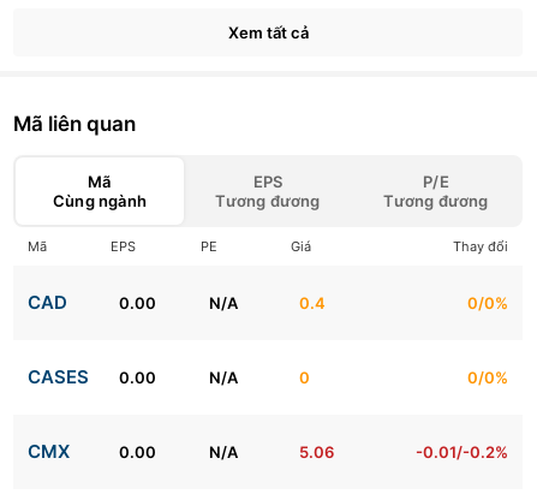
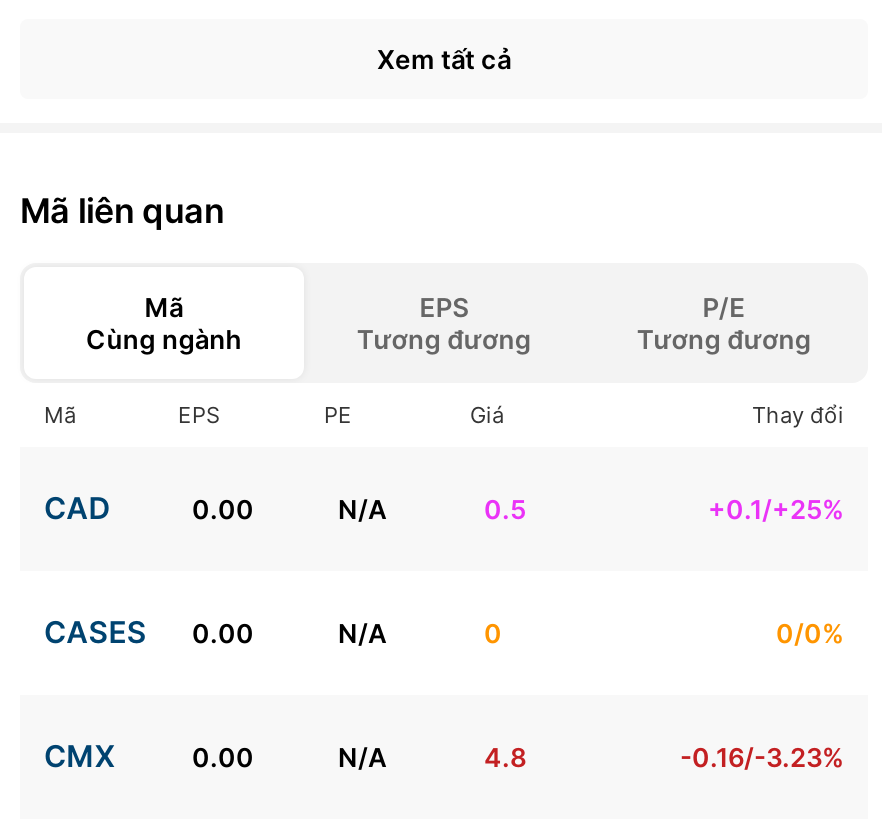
[299,293,326,312] 0.4 -> [484,492,526,524] 0.5
[467,293,508,312] 0/0% -> [708,492,844,524] +0.1/+25%
[299,442,334,461] 5.06 -> [484,740,526,772] 4.8
[416,442,508,461] -0.01/-0.2% -> [680,740,844,772] -0.16/-3.23%

